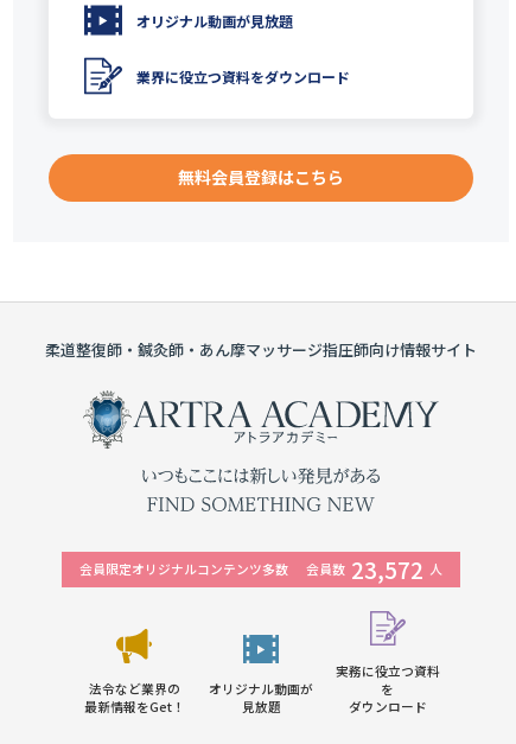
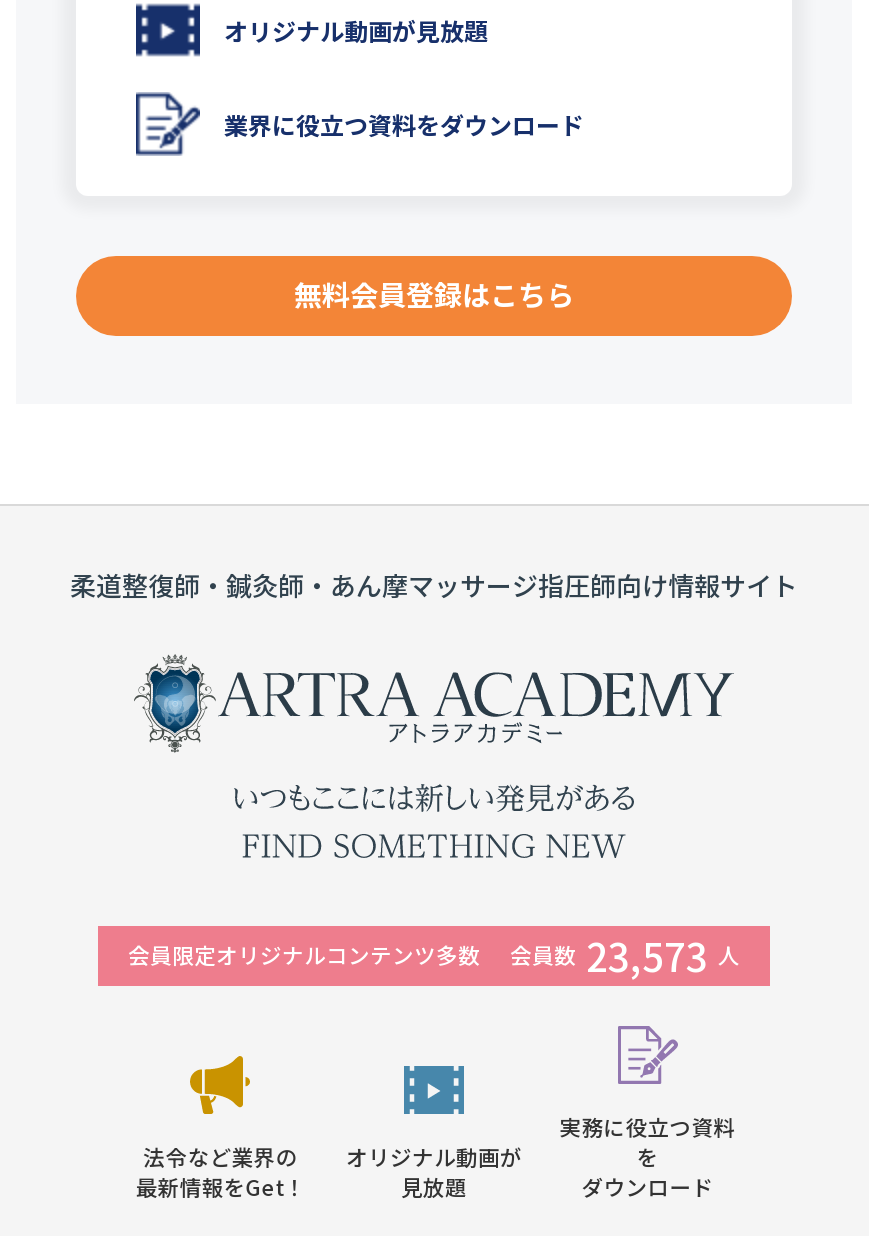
[79,553,442,586] 会員限定オリジナルコンテンツ多数 会員数 23,572 人 -> [128,928,740,984] 会員限定オリジナルコンテンツ多数 会員数 23,573 人

